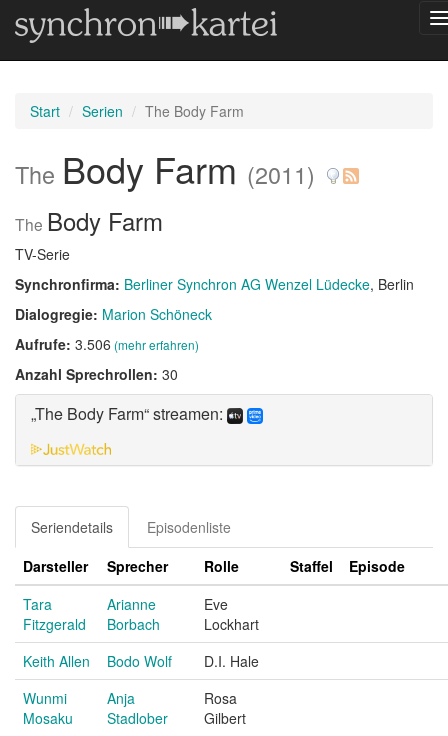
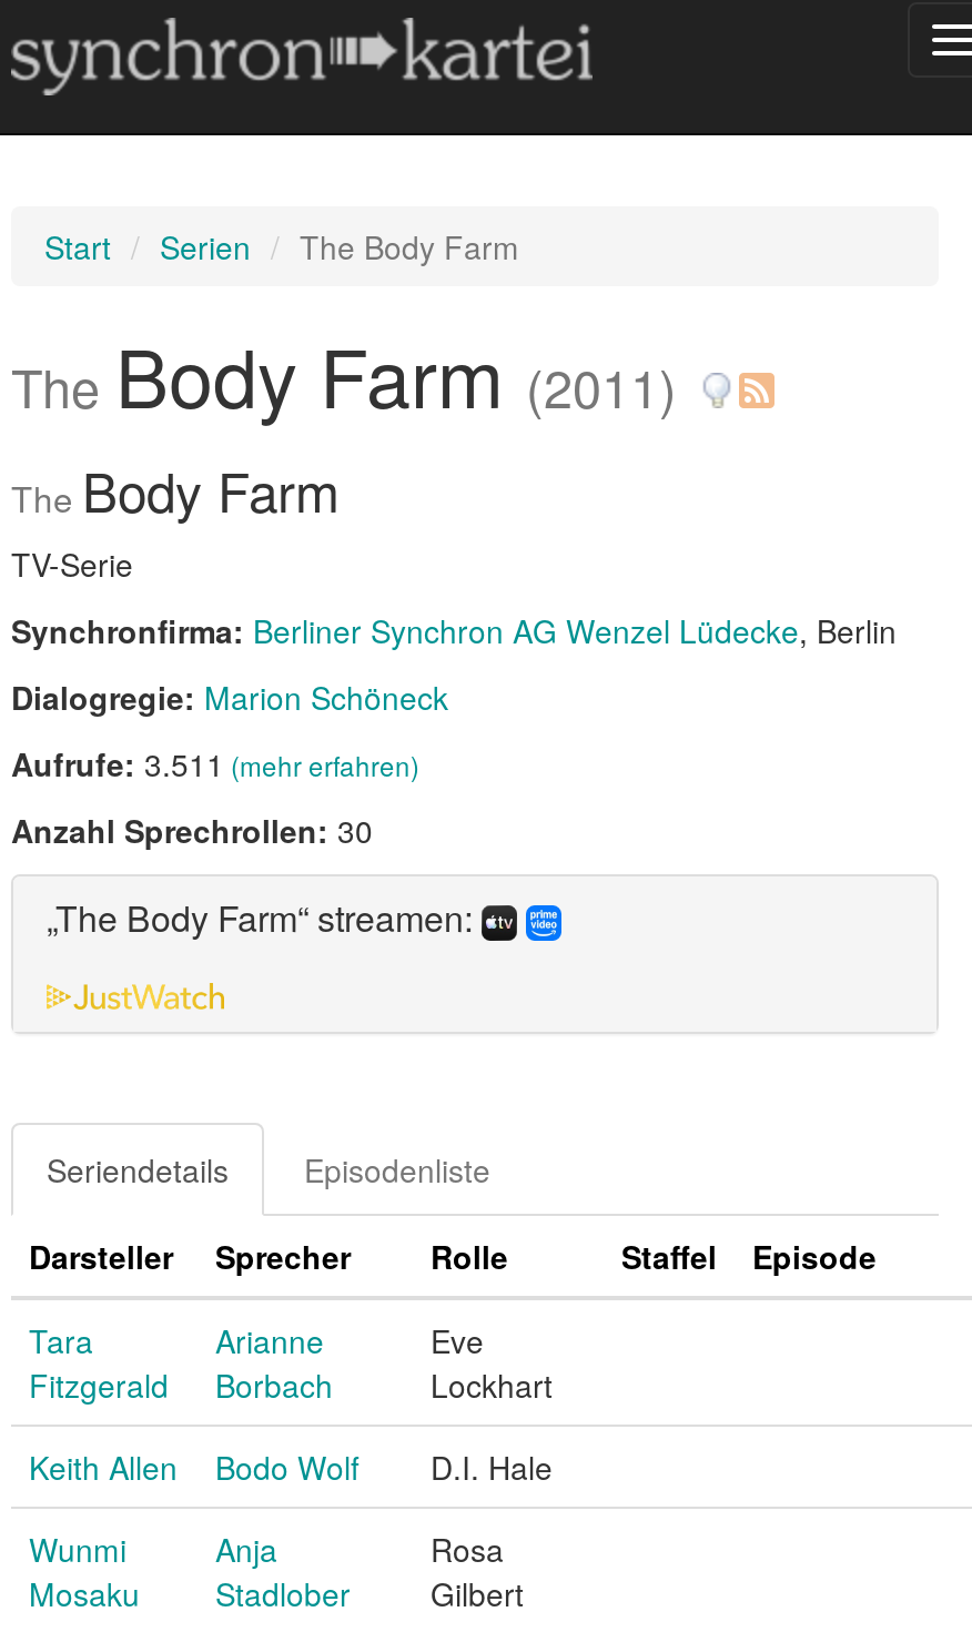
[15,334,199,354] Aufrufe: 3.506 (mehr erfahren) -> [11,741,419,785] Aufrufe: 3.511 (mehr erfahren)

